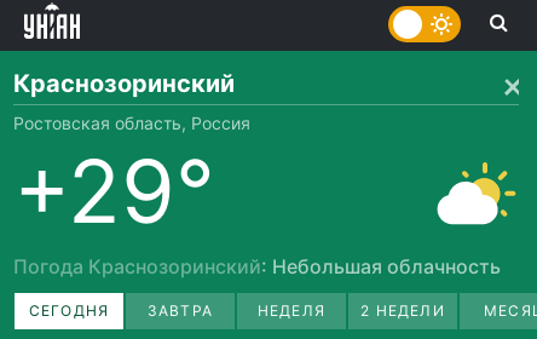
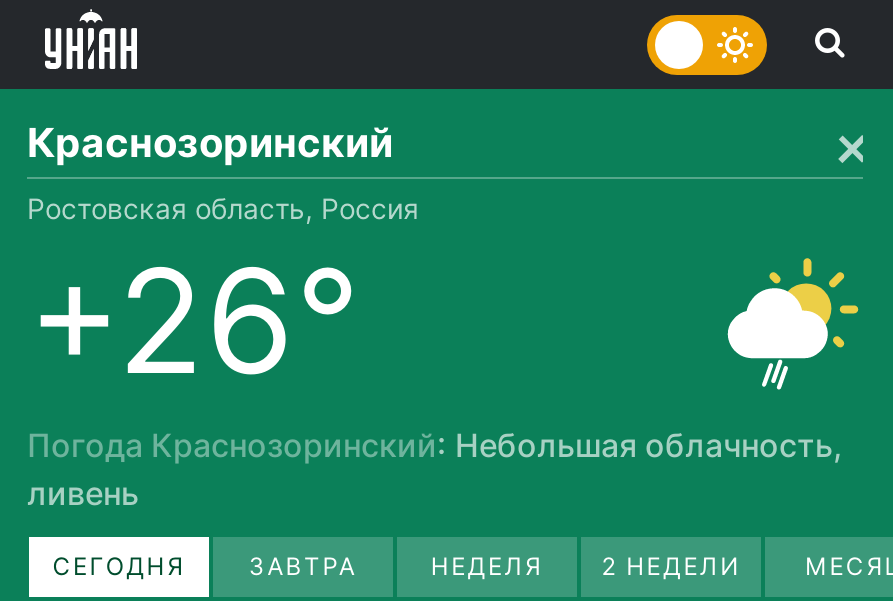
[13,138,516,278] [image] | +29° | Погода Краснозоринский: Небольшая облачность -> [27,233,861,513] [image] | +26° | Погода Краснозоринский: Небольшая облачность, | ливень

